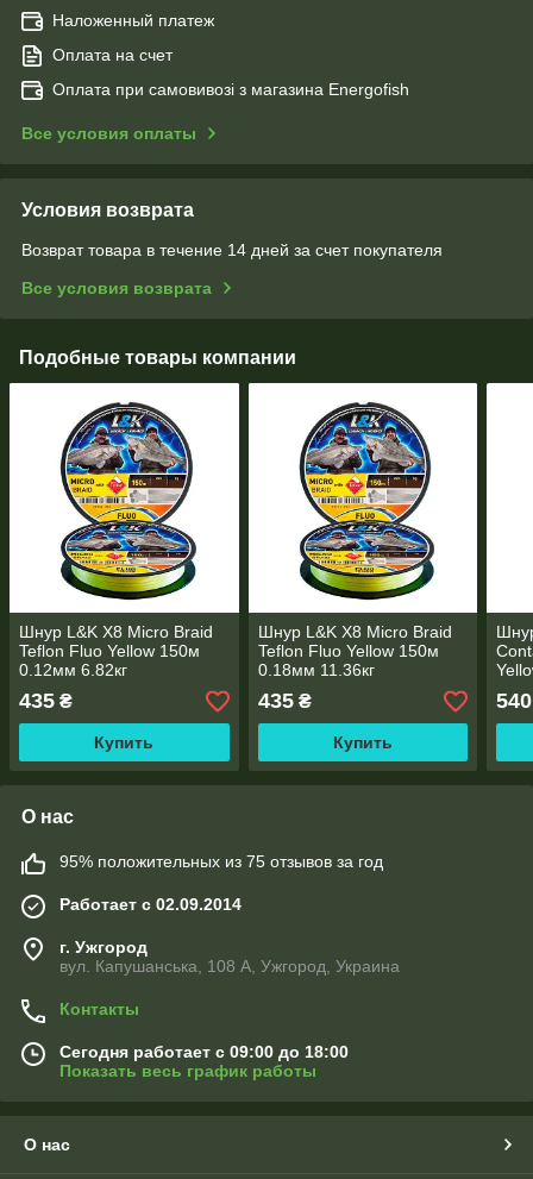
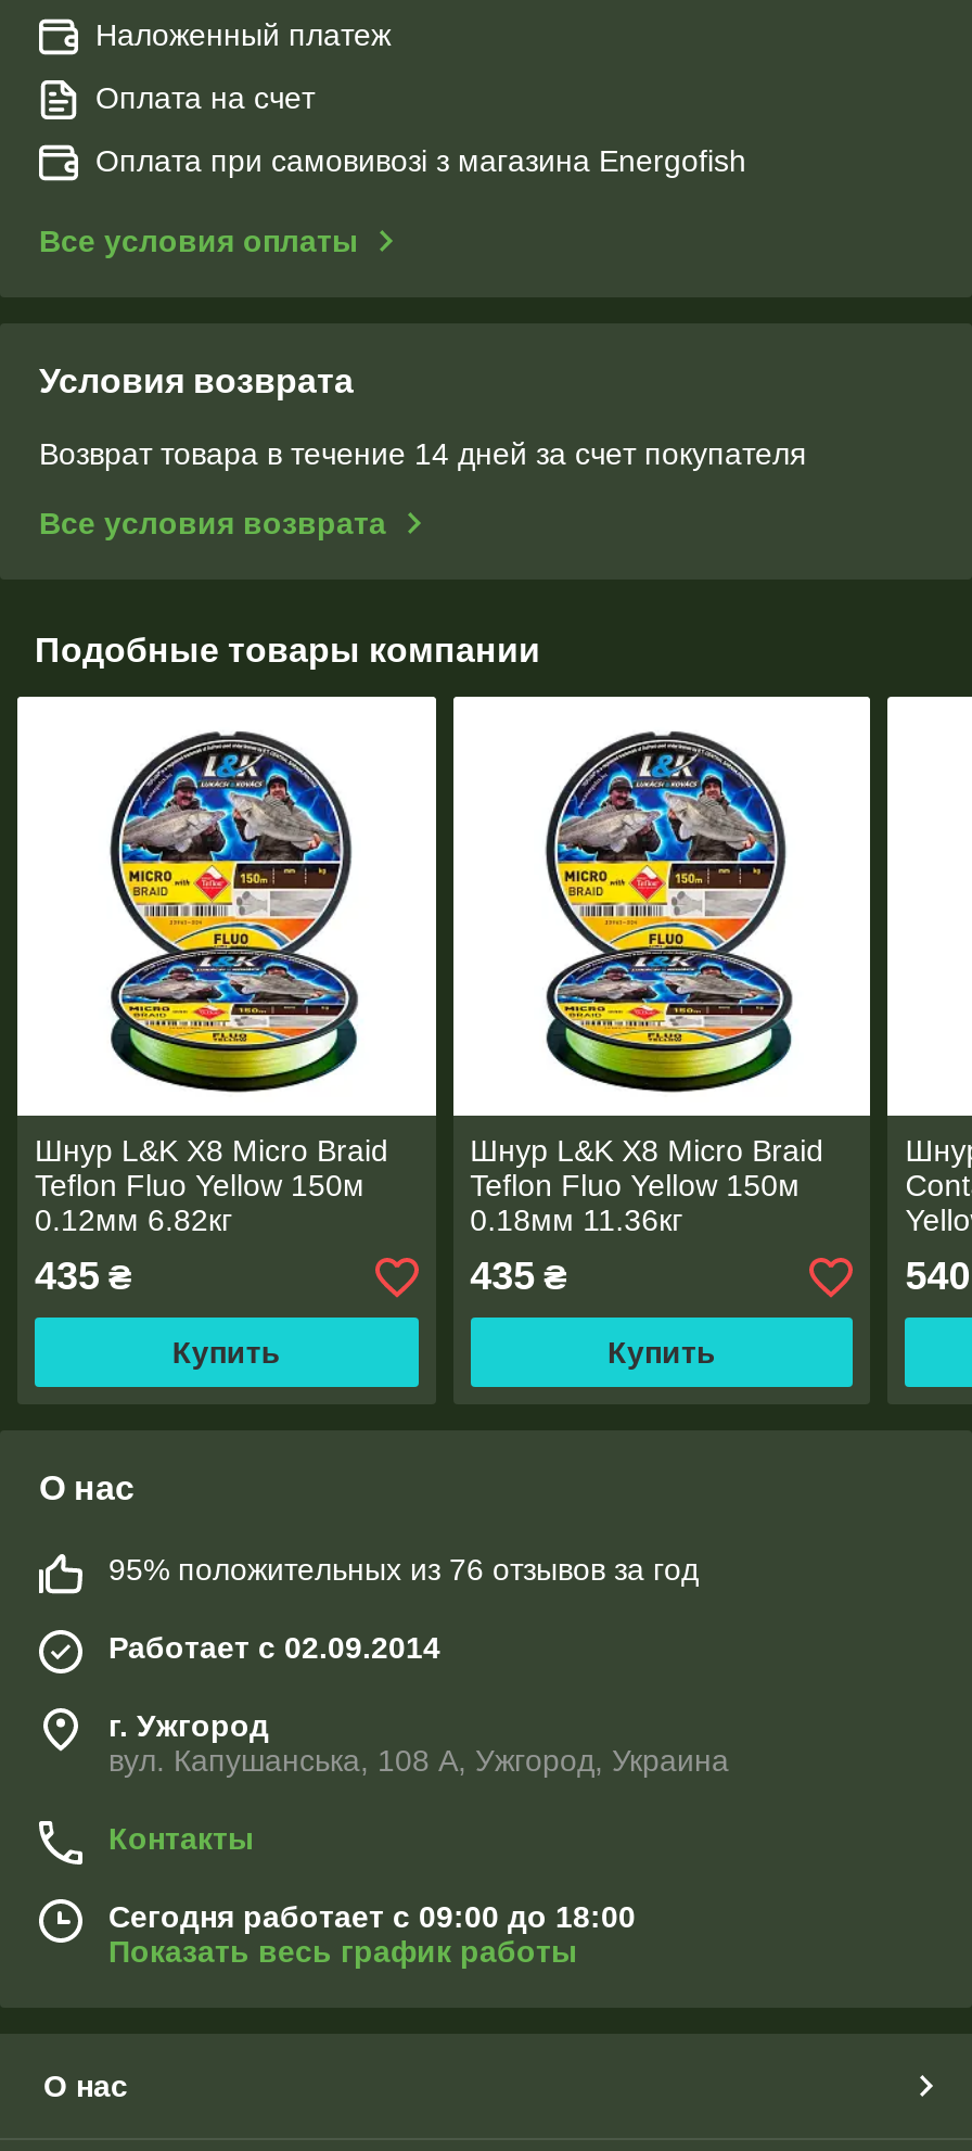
[59,852,383,871] 95% положительных из 75 отзывов за год -> [108,1552,699,1587] 95% положительных из 76 отзывов за год

